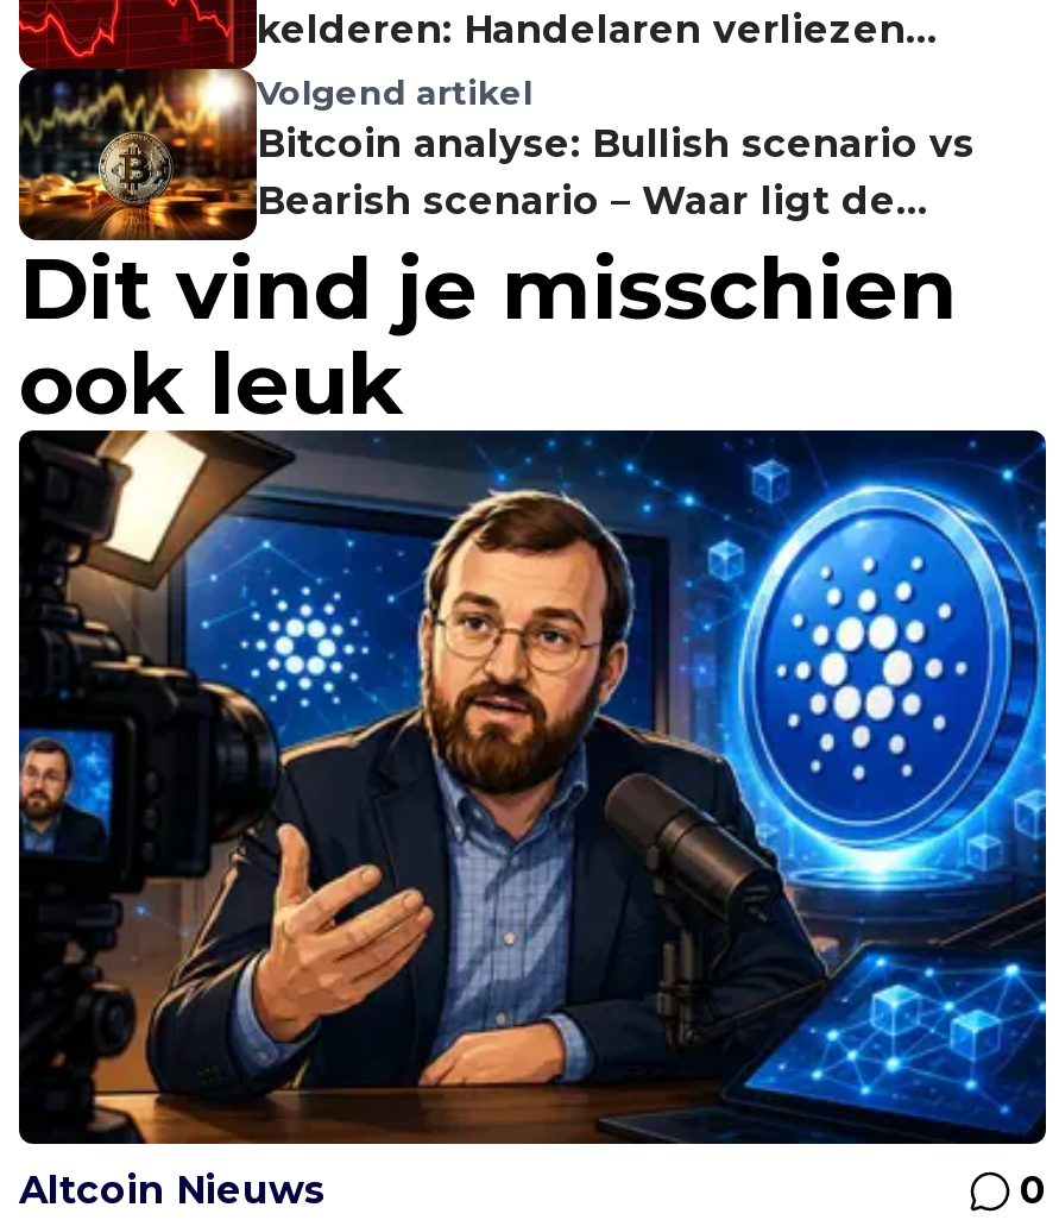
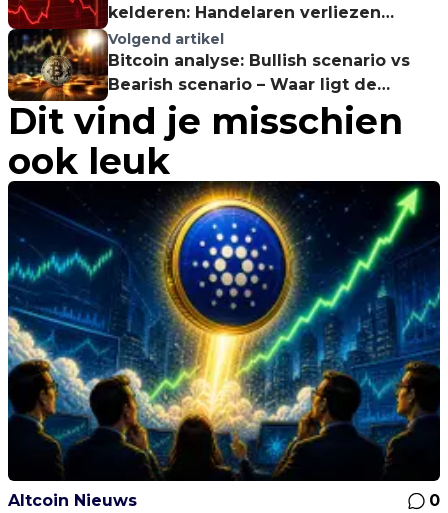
[17,430,1048,1146] [image] -> [7,181,441,482] [image]

